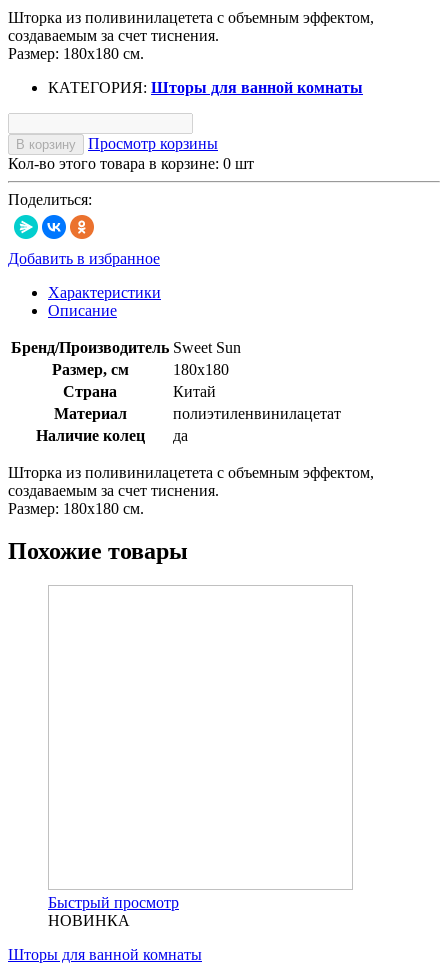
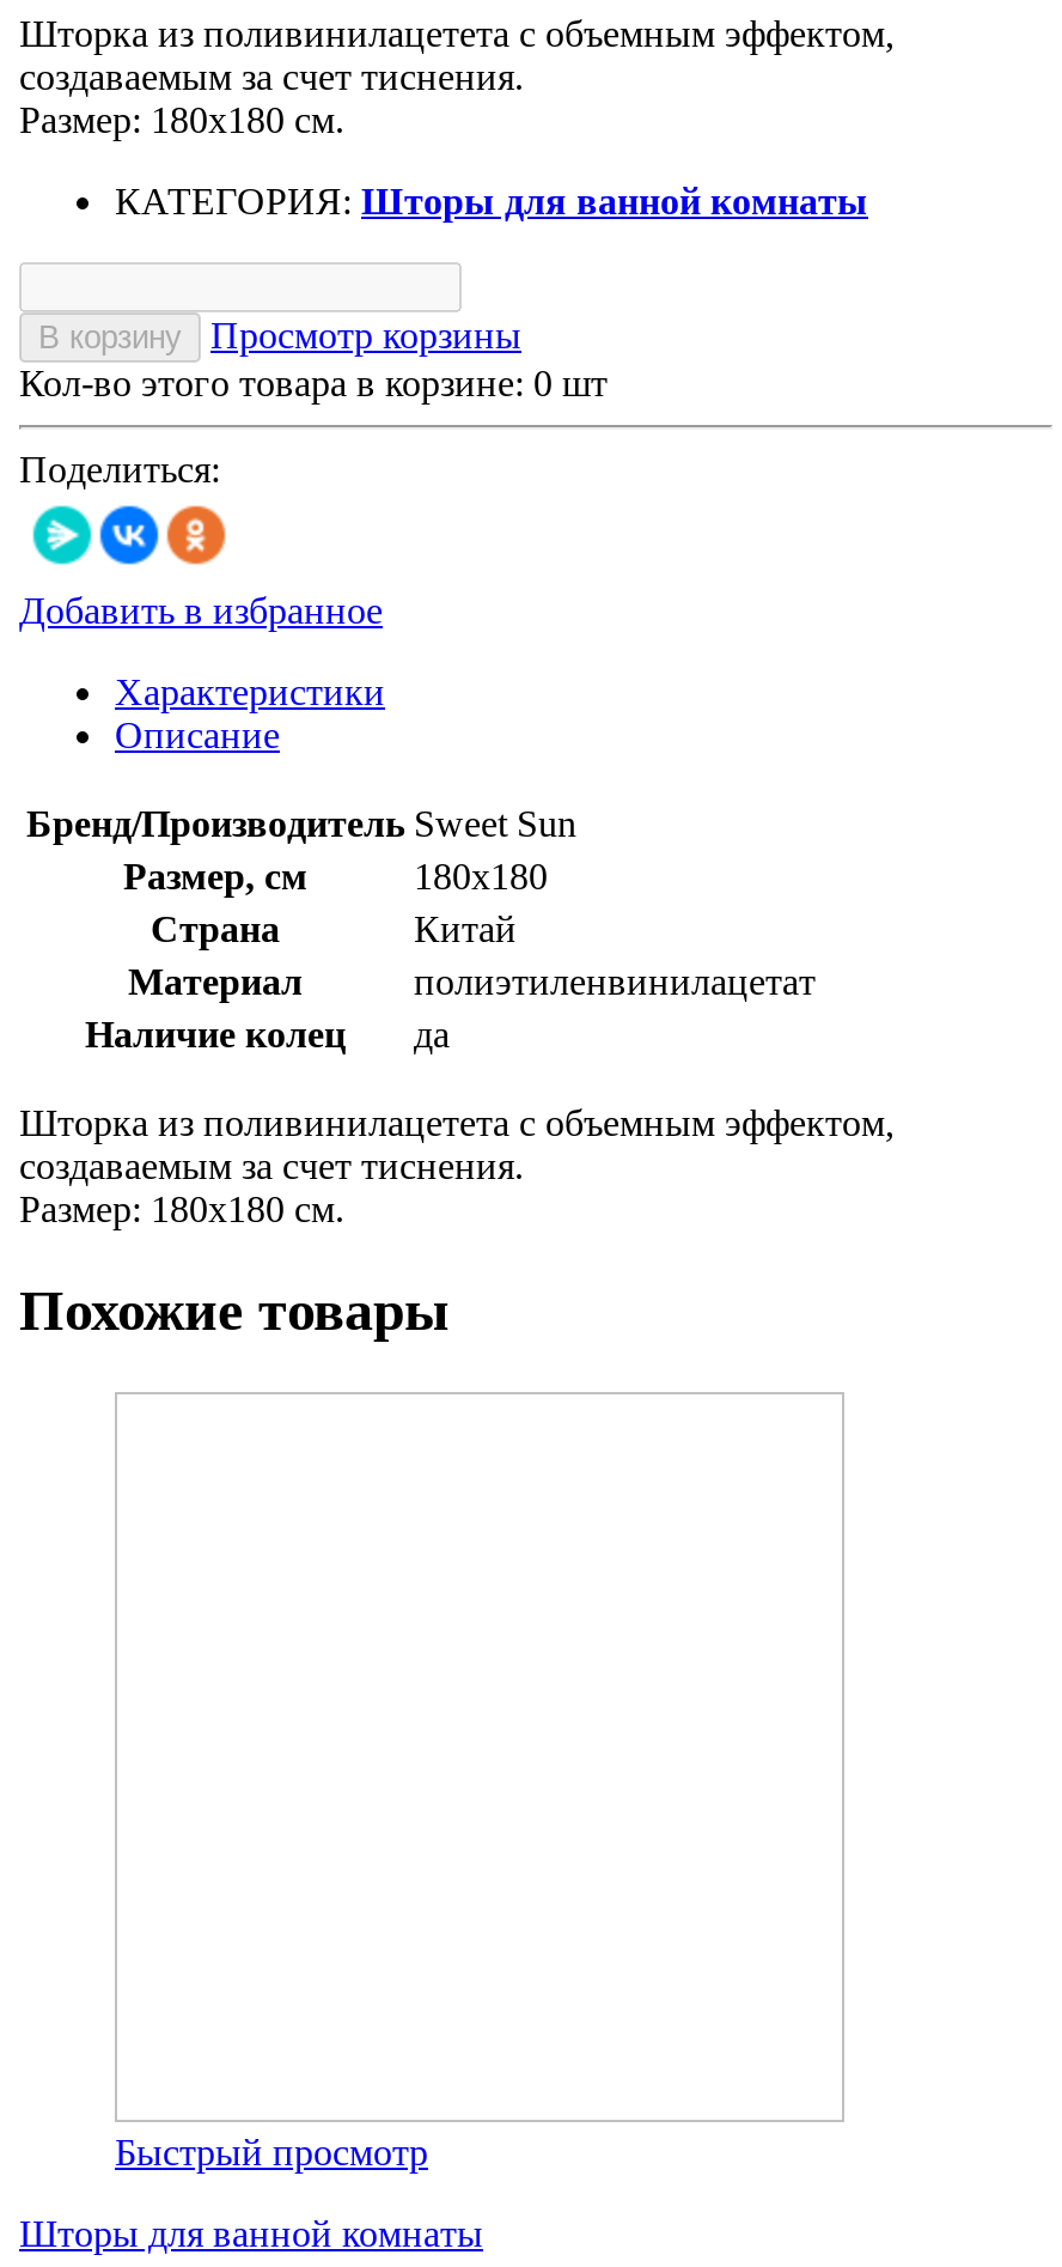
[48,912,130,929] НОВИНКА -> none

